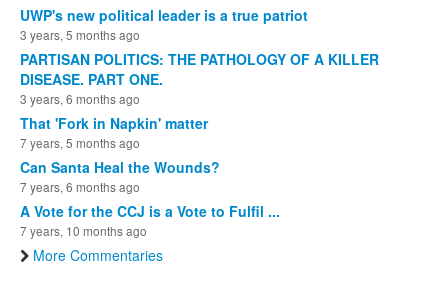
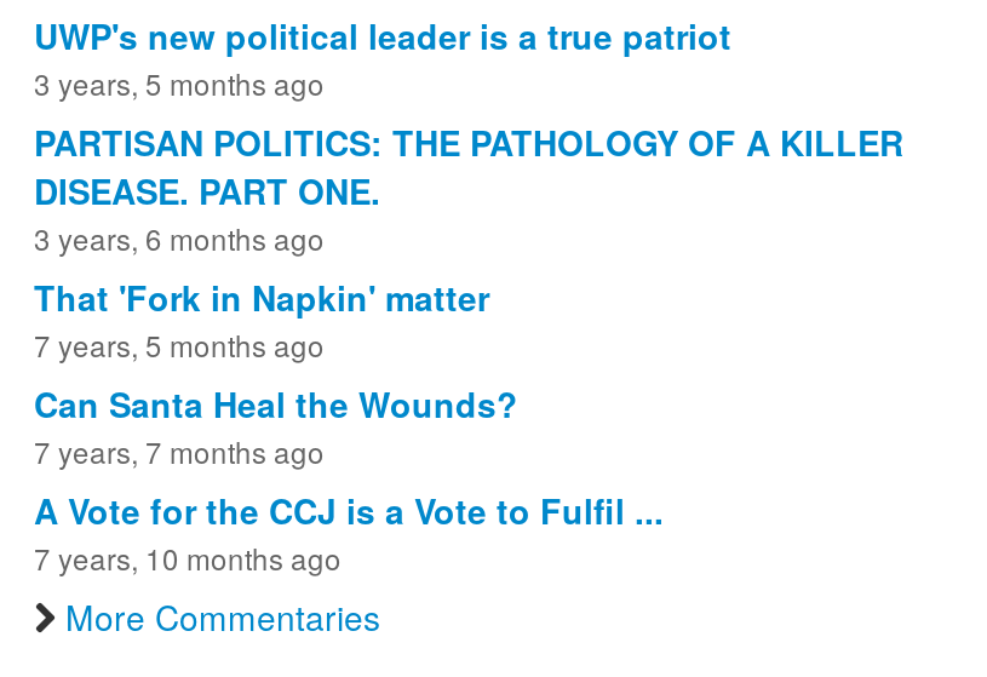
[20,178,140,195] 7 years, 6 months ago -> [34,431,325,472] 7 years, 7 months ago

